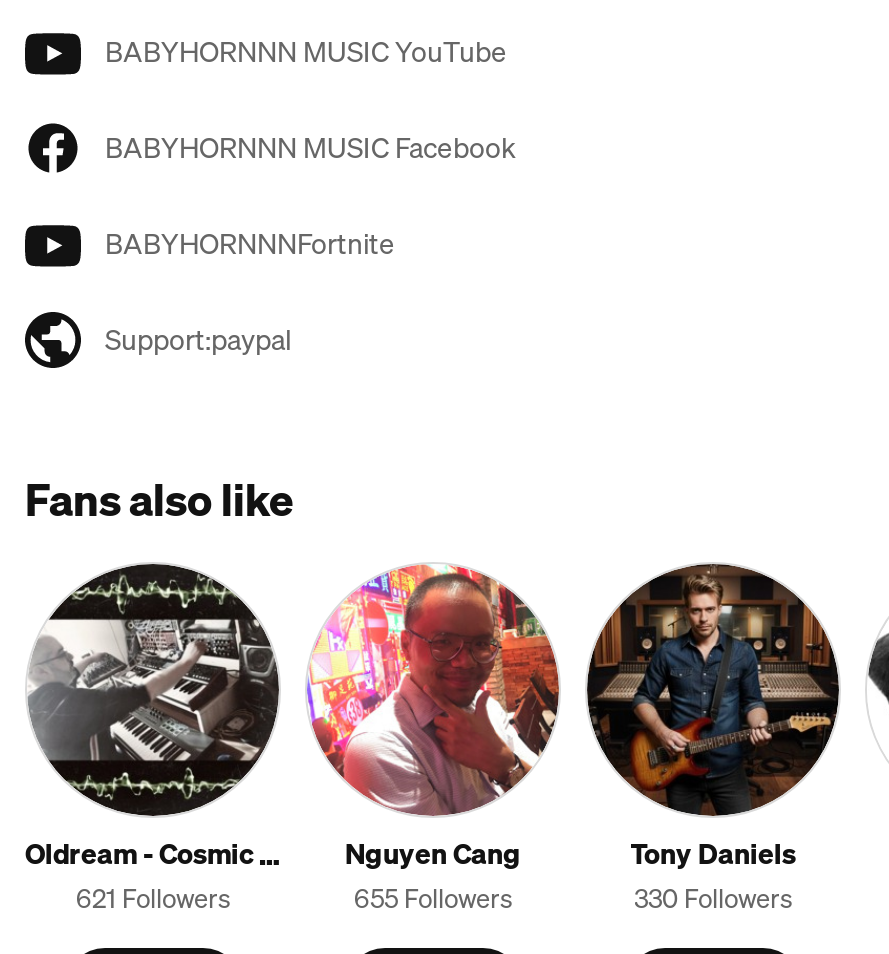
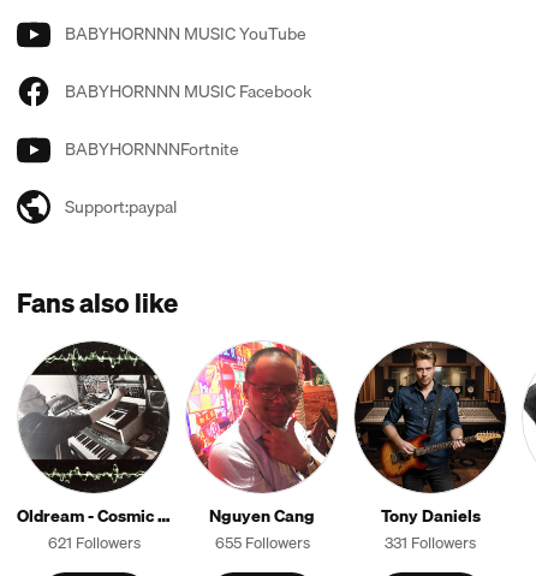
[634,879,792,919] 330 Followers -> [385,531,476,555] 331 Followers

